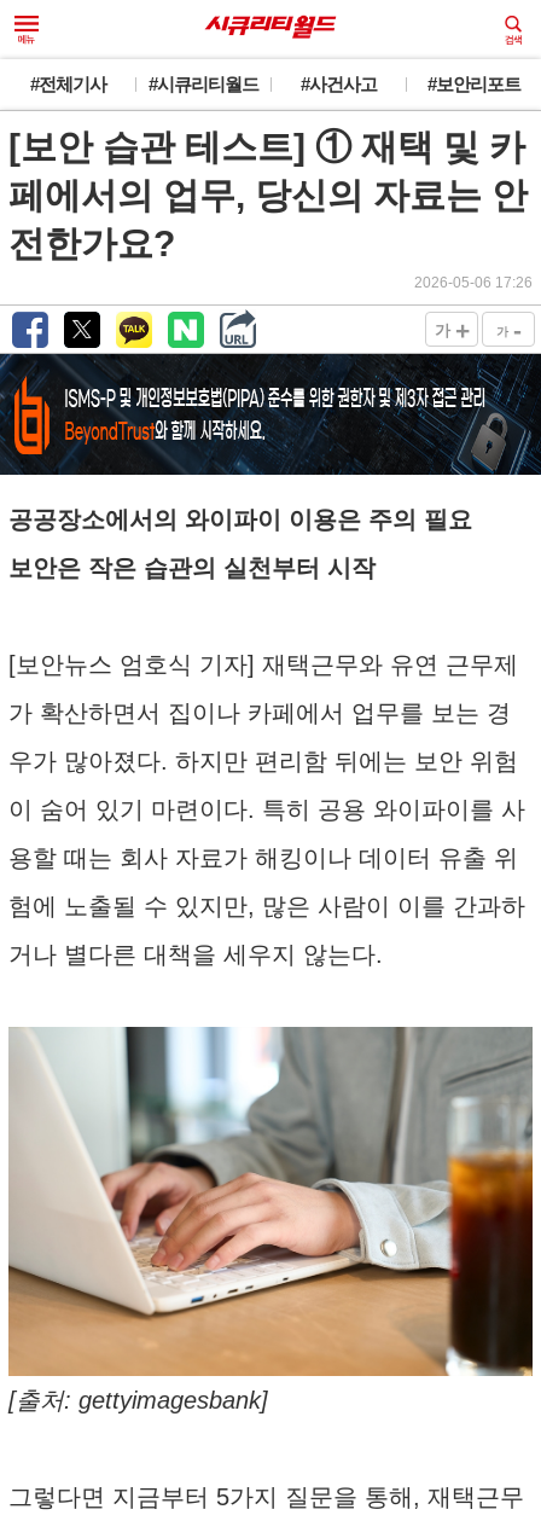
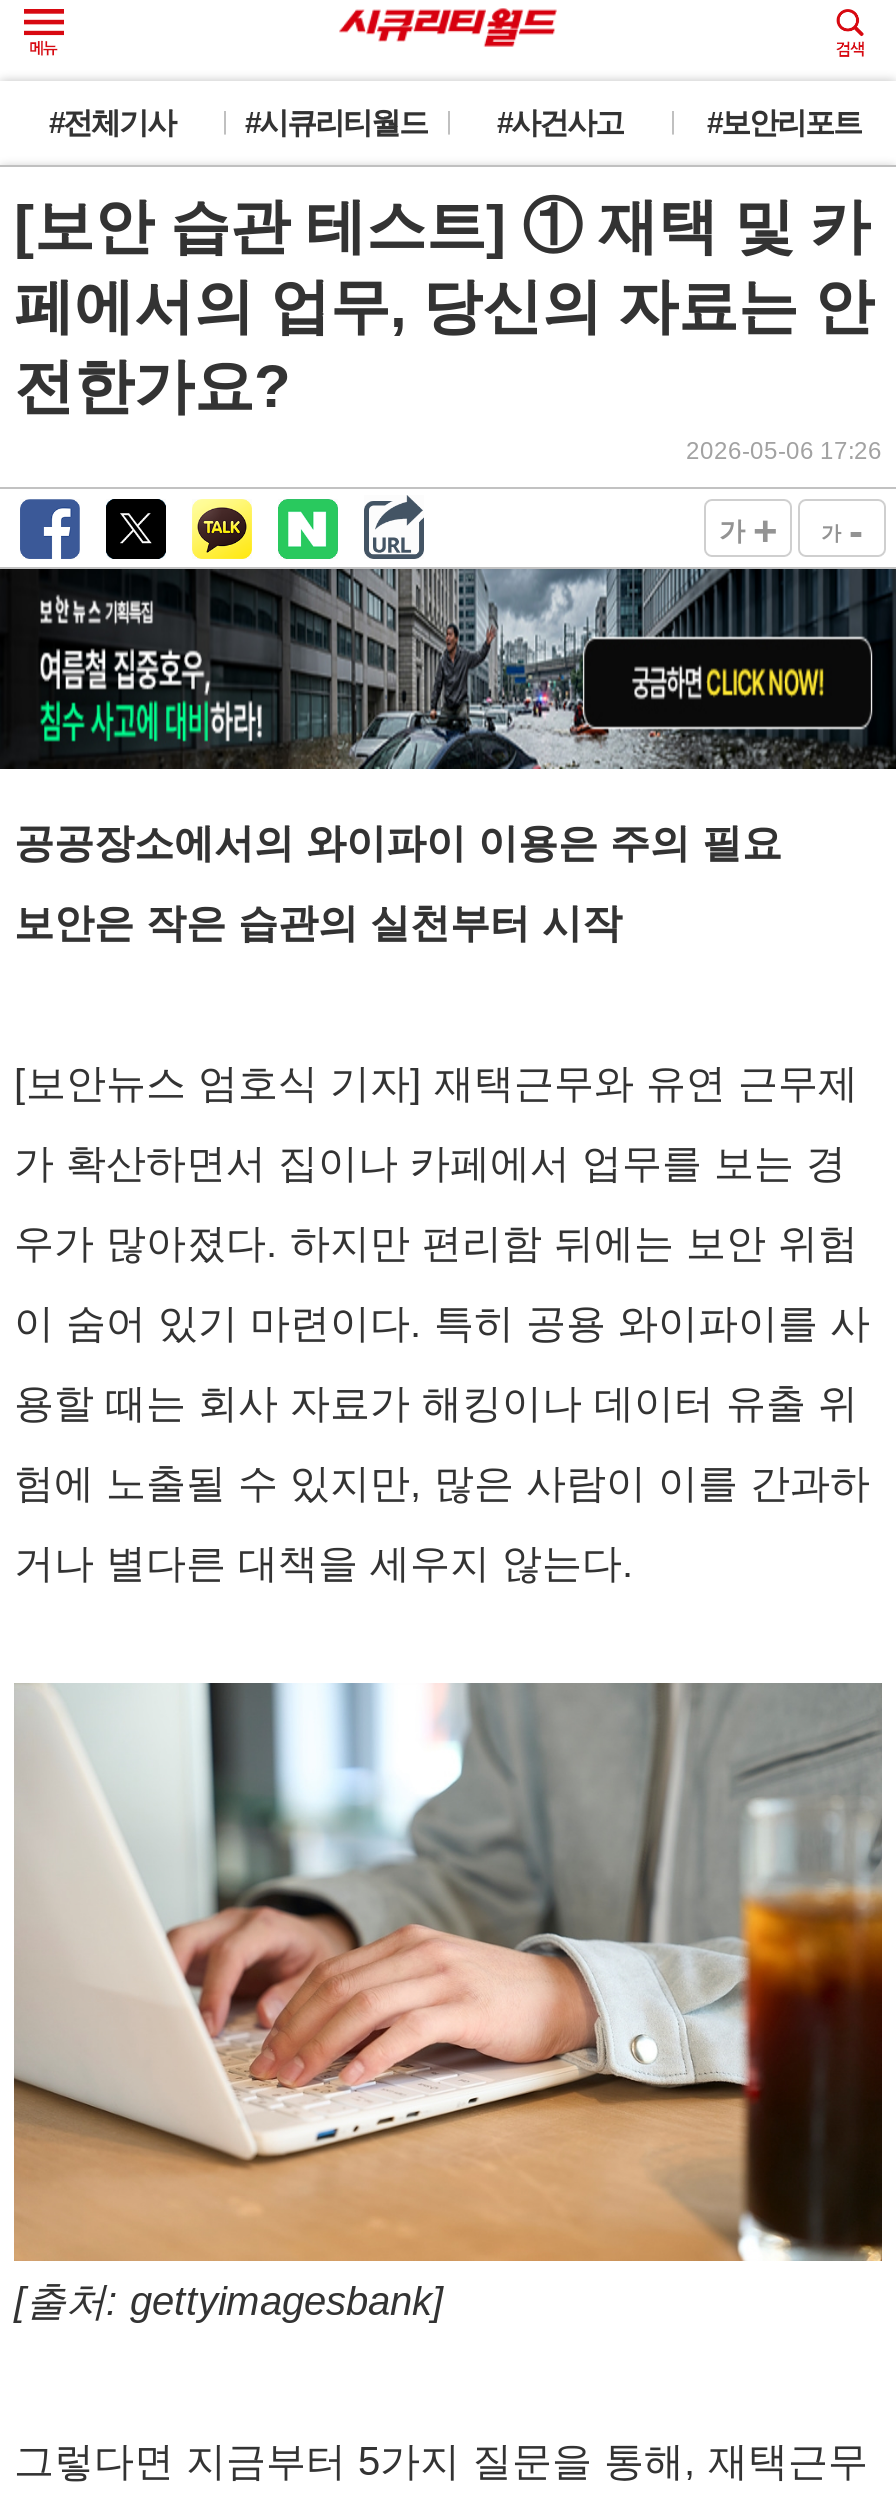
[4,353,537,476] [image] -> [6,567,890,771] [image]

